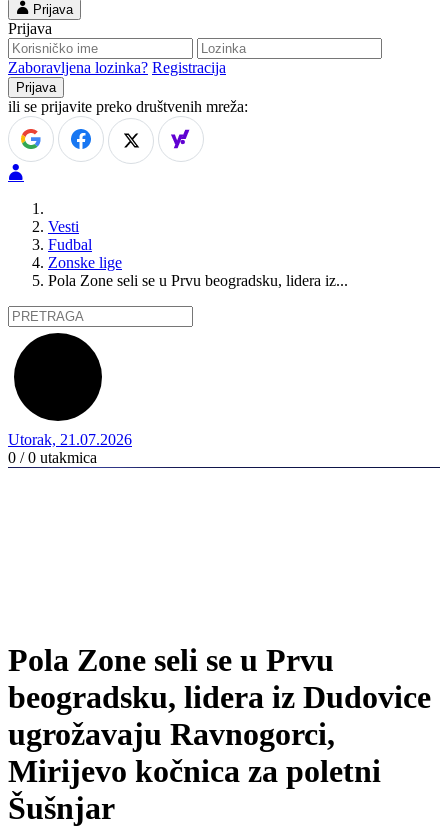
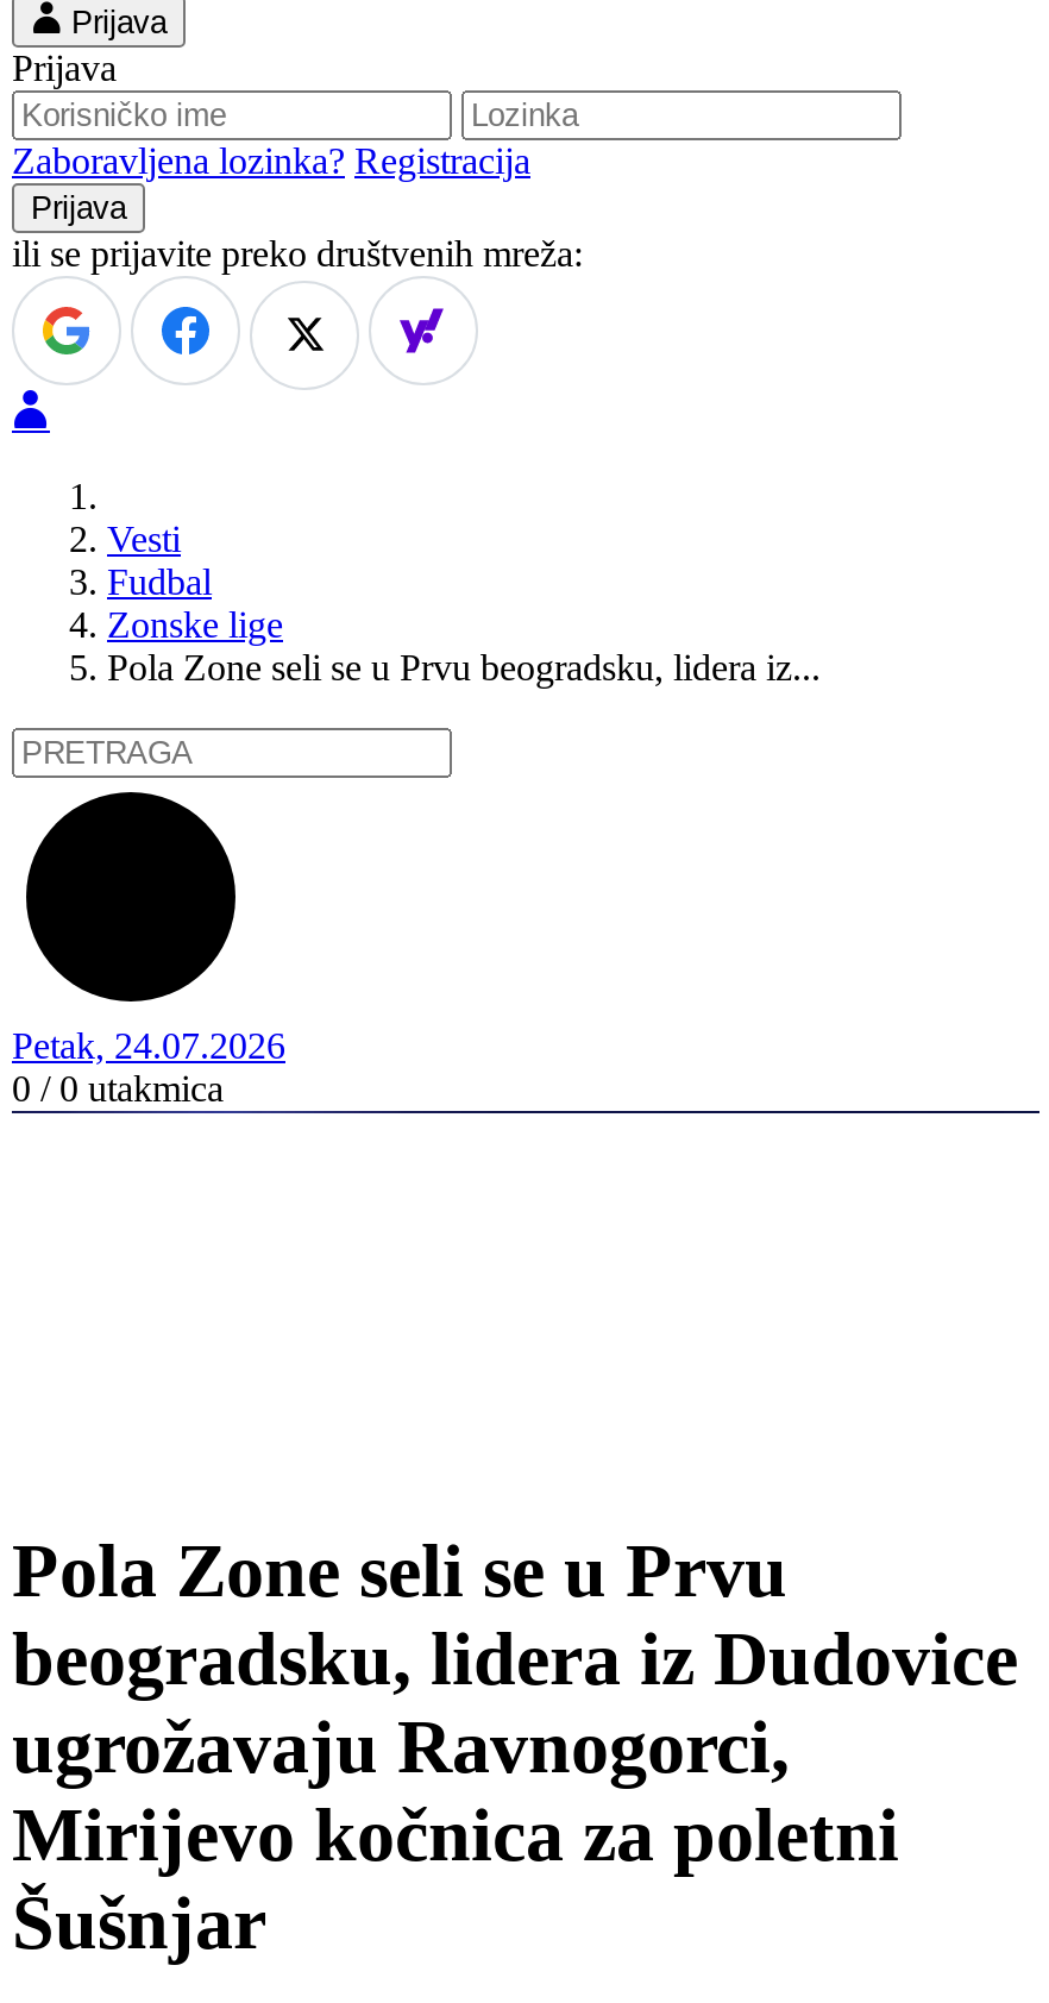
[8,431,132,448] Utorak, 21.07.2026 -> [12,1025,285,1065] Petak, 24.07.2026

